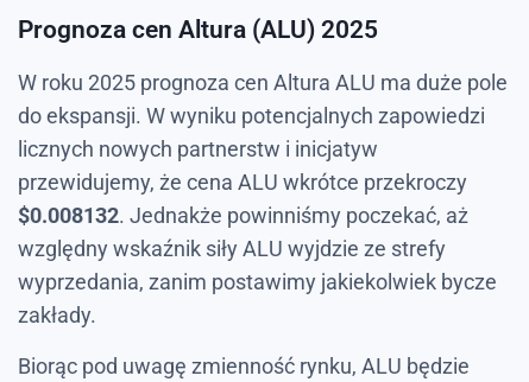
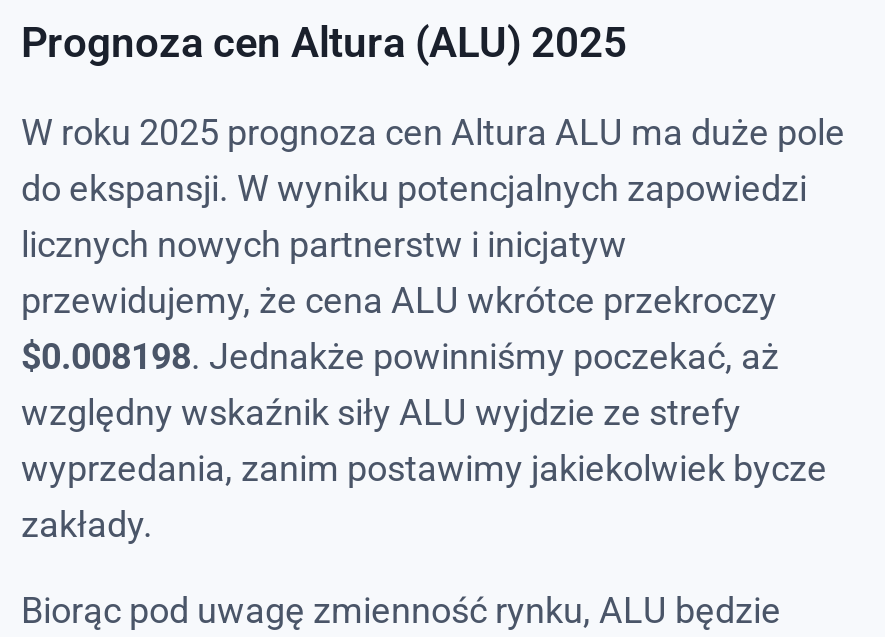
[18,203,468,228] $0.008132. Jednakże powinniśmy poczekać, aż -> [21,335,779,377] $0.008198. Jednakże powinniśmy poczekać, aż

